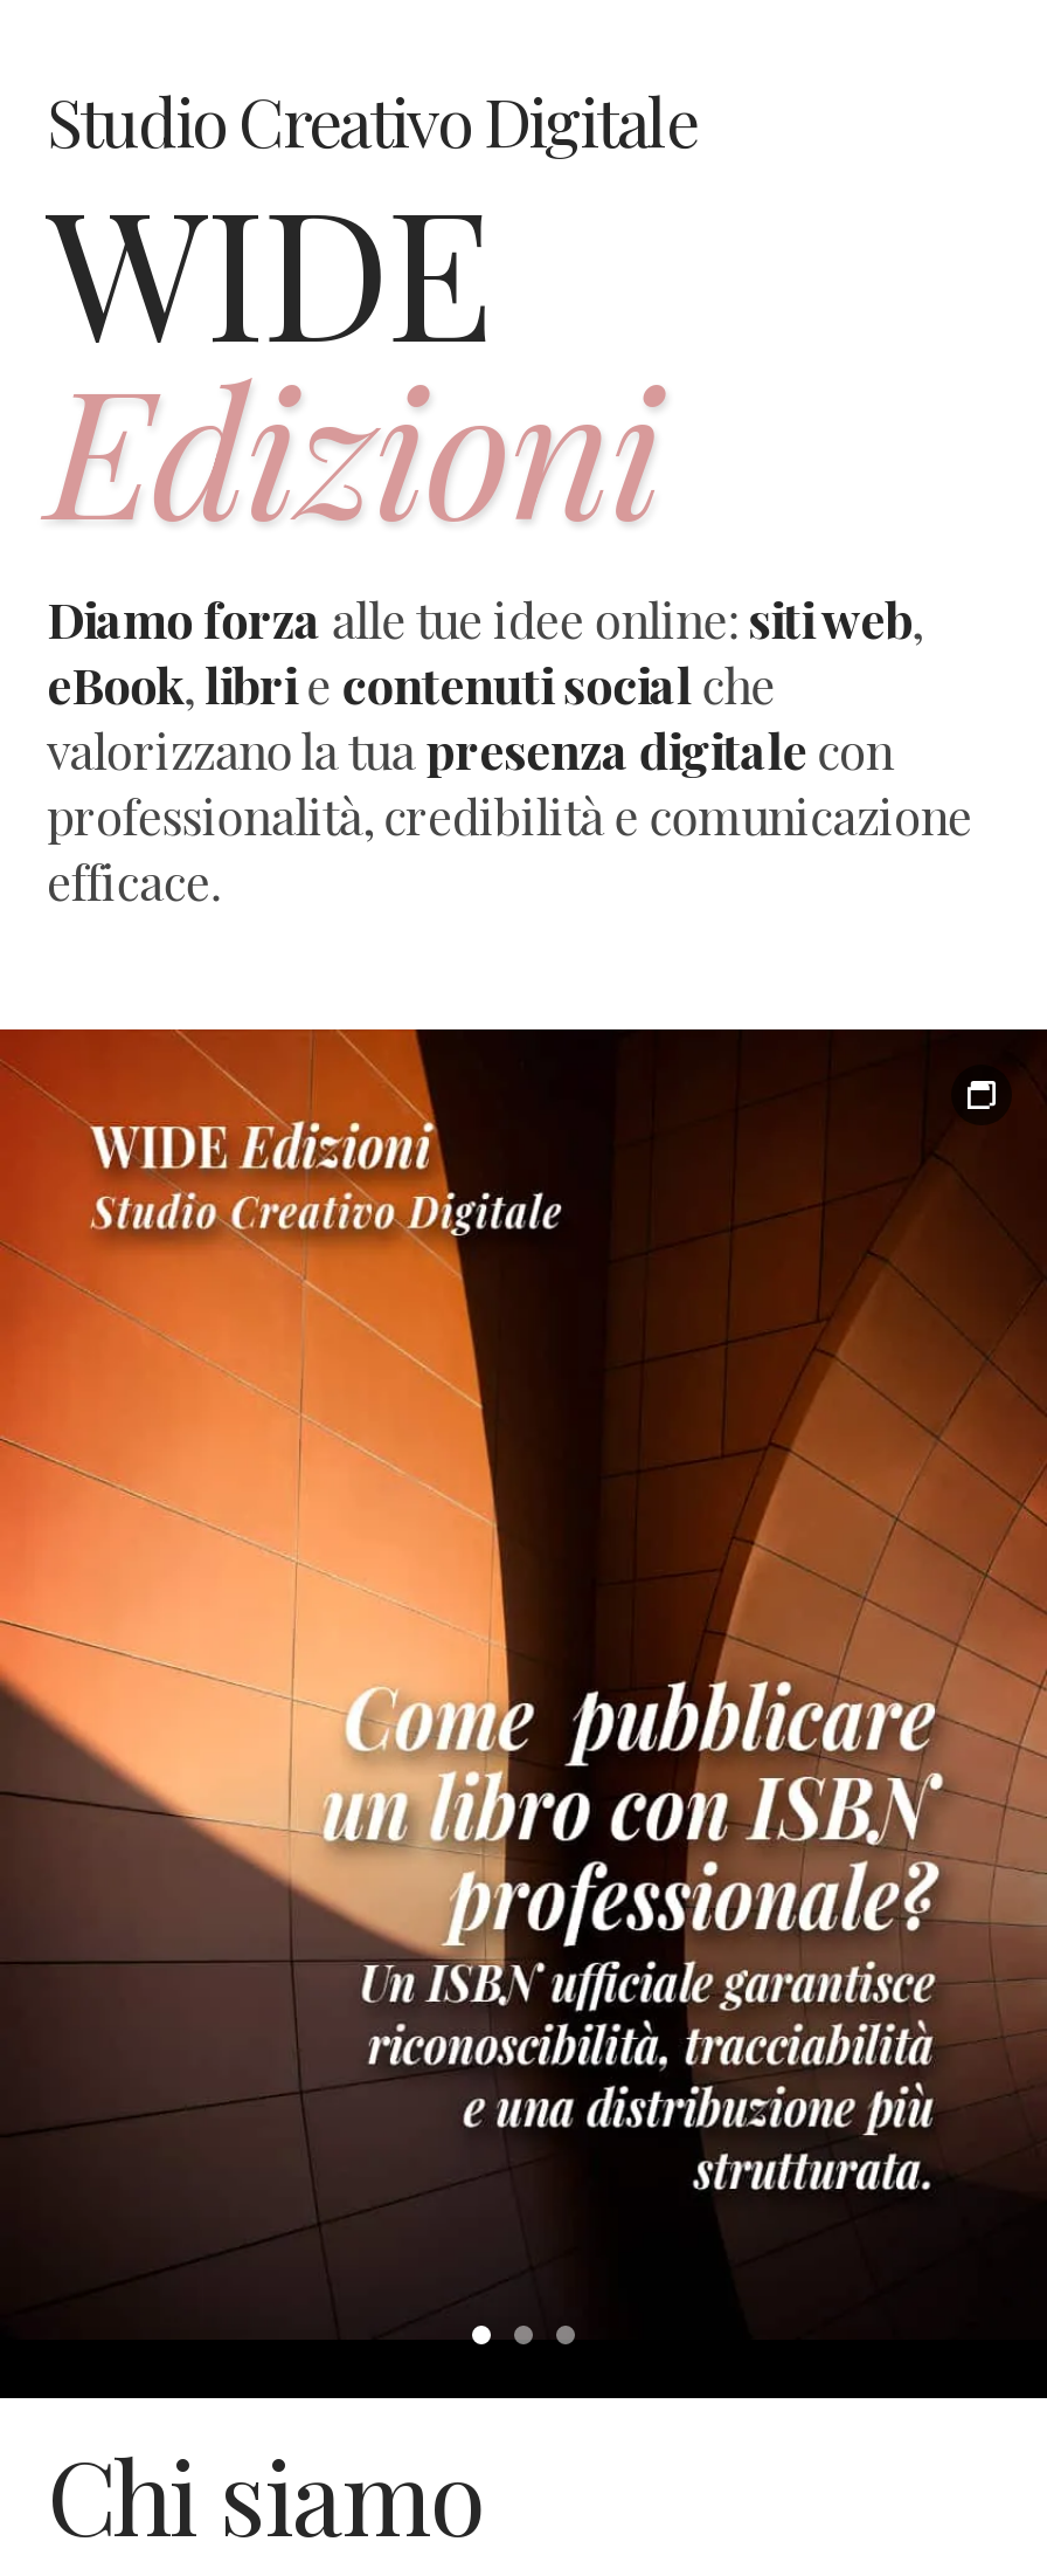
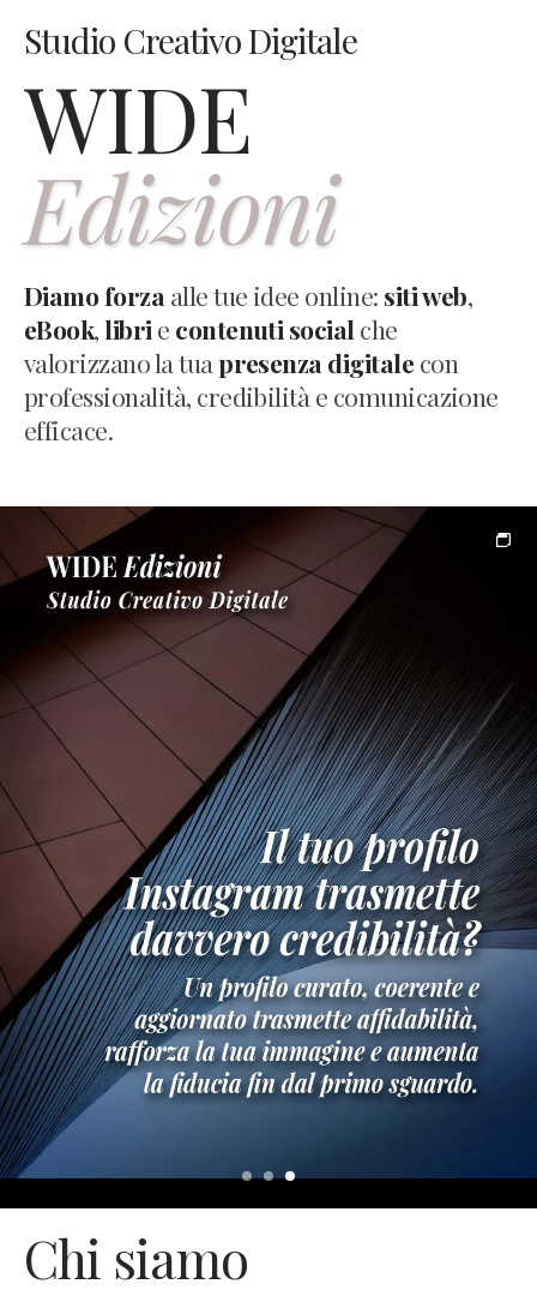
[7,1027,1040,2344] [image] -> [4,505,533,1181] [image]

